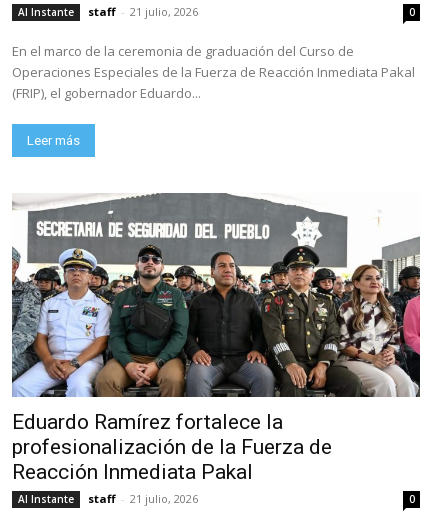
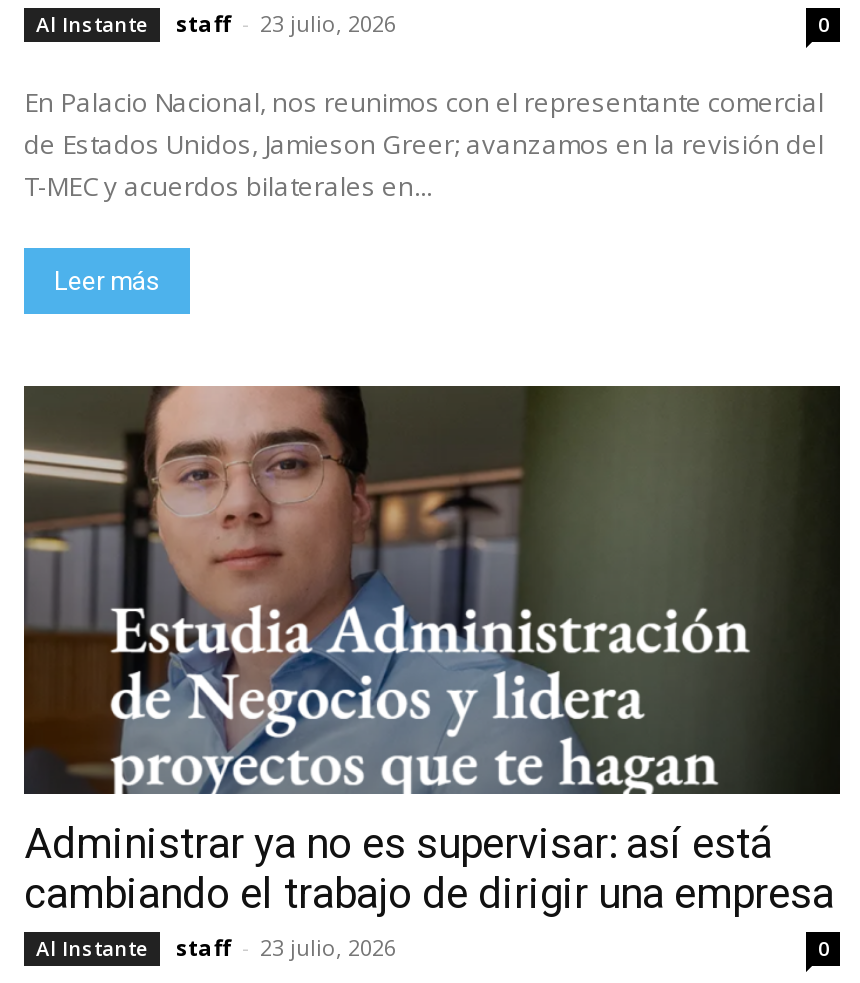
[18,4,198,19] Al Instante staff - 21 julio, 2026 -> [36,8,396,38] Al Instante staff - 23 julio, 2026
[12,42,415,102] En el marco de la ceremonia de graduación del Curso de | Operaciones Especiales de la Fuerza de Reacción Inmediata Pakal | (FRIP), el gobernador Eduardo... -> [24,84,824,204] En Palacio Nacional, nos reunimos con el representante comercial | de Estados Unidos, Jamieson Greer; avanzamos en la revisión del | T-MEC y acuerdos bilaterales en...
[11,192,421,484] [image] | Eduardo Ramírez fortalece la | profesionalización de la Fuerza de | Reacción Inmediata Pakal -> [22,384,842,918] [image] | Administrar ya no es supervisar: así está | cambiando el trabajo de dirigir una empresa
[18,491,198,506] Al Instante staff - 21 julio, 2026 -> [36,932,396,962] Al Instante staff - 23 julio, 2026

